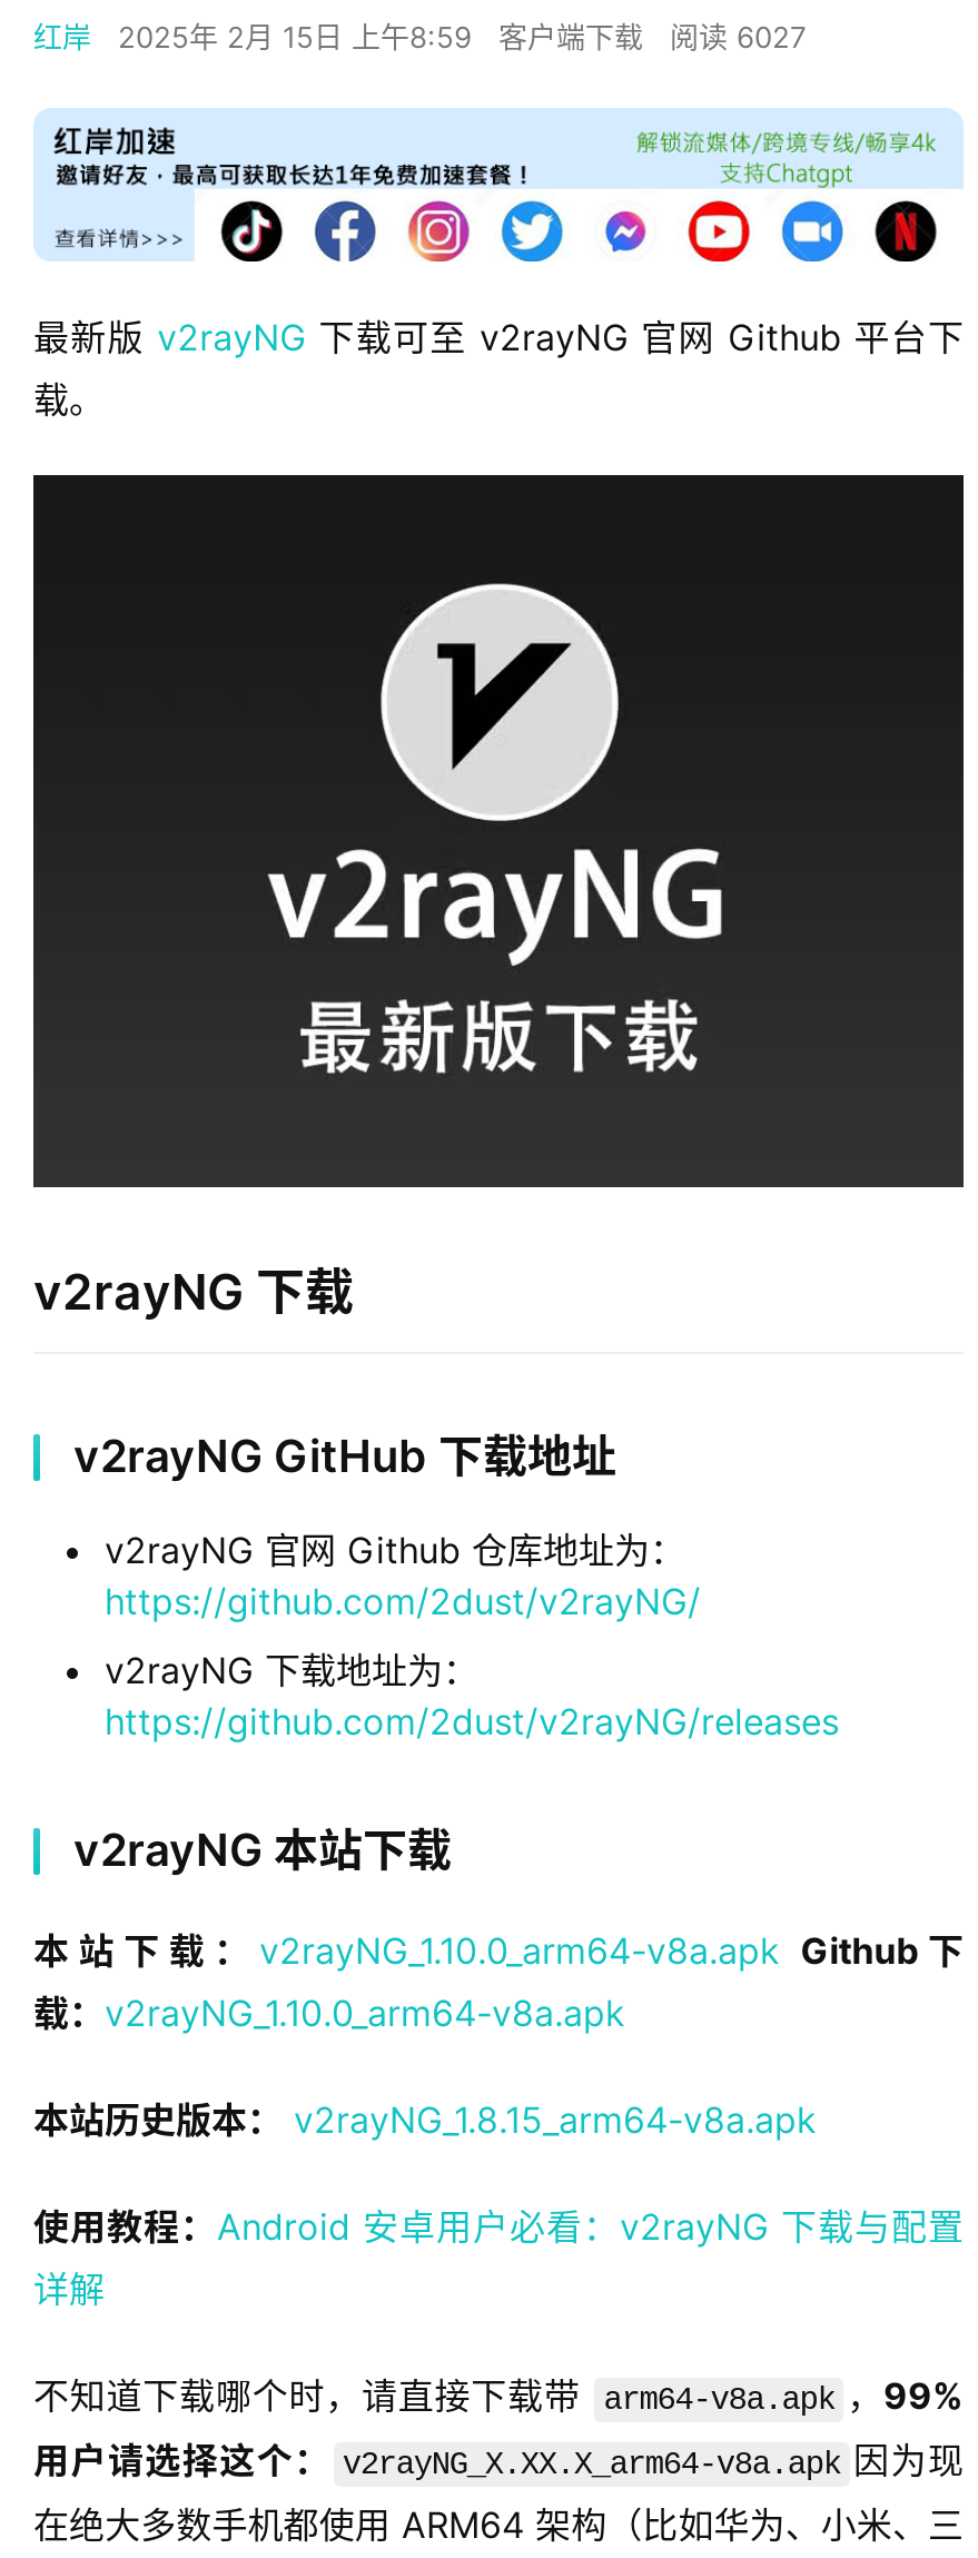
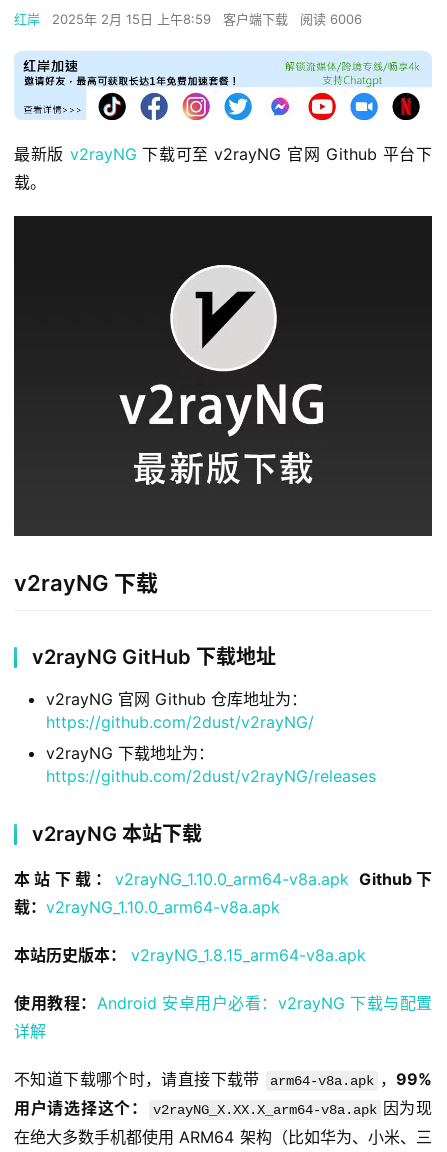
[33,19,806,55] 红岸 2025年 2月 15日 上午8:59 客户端下载 阅读 6027 -> [14,11,362,27] 红岸 2025年 2月 15日 上午8:59 客户端下载 阅读 6006

